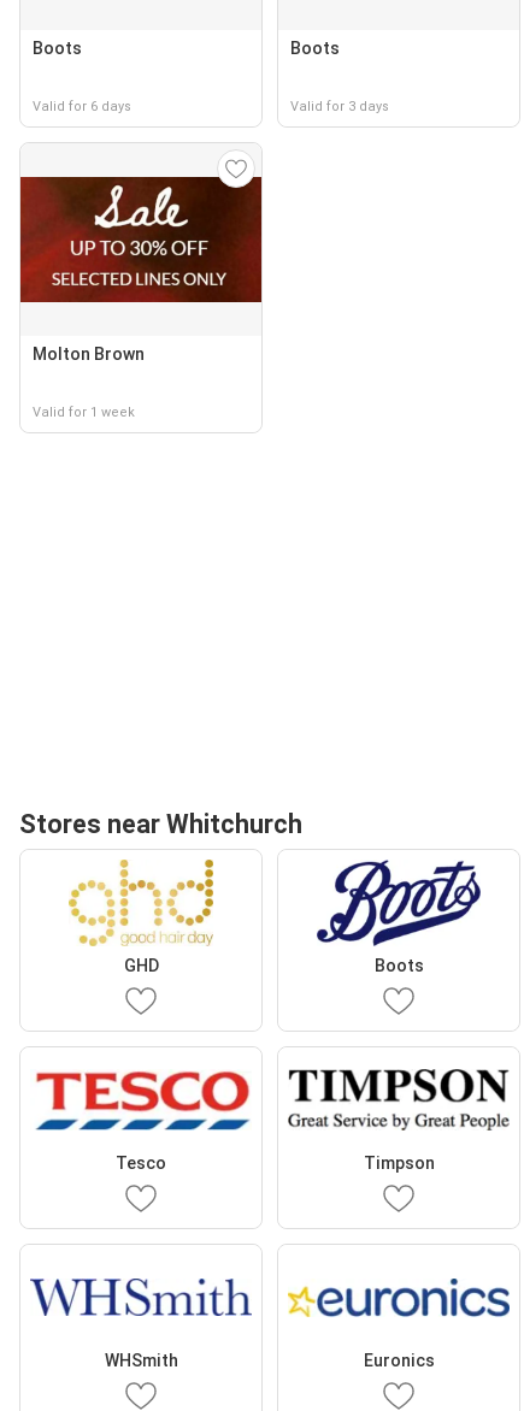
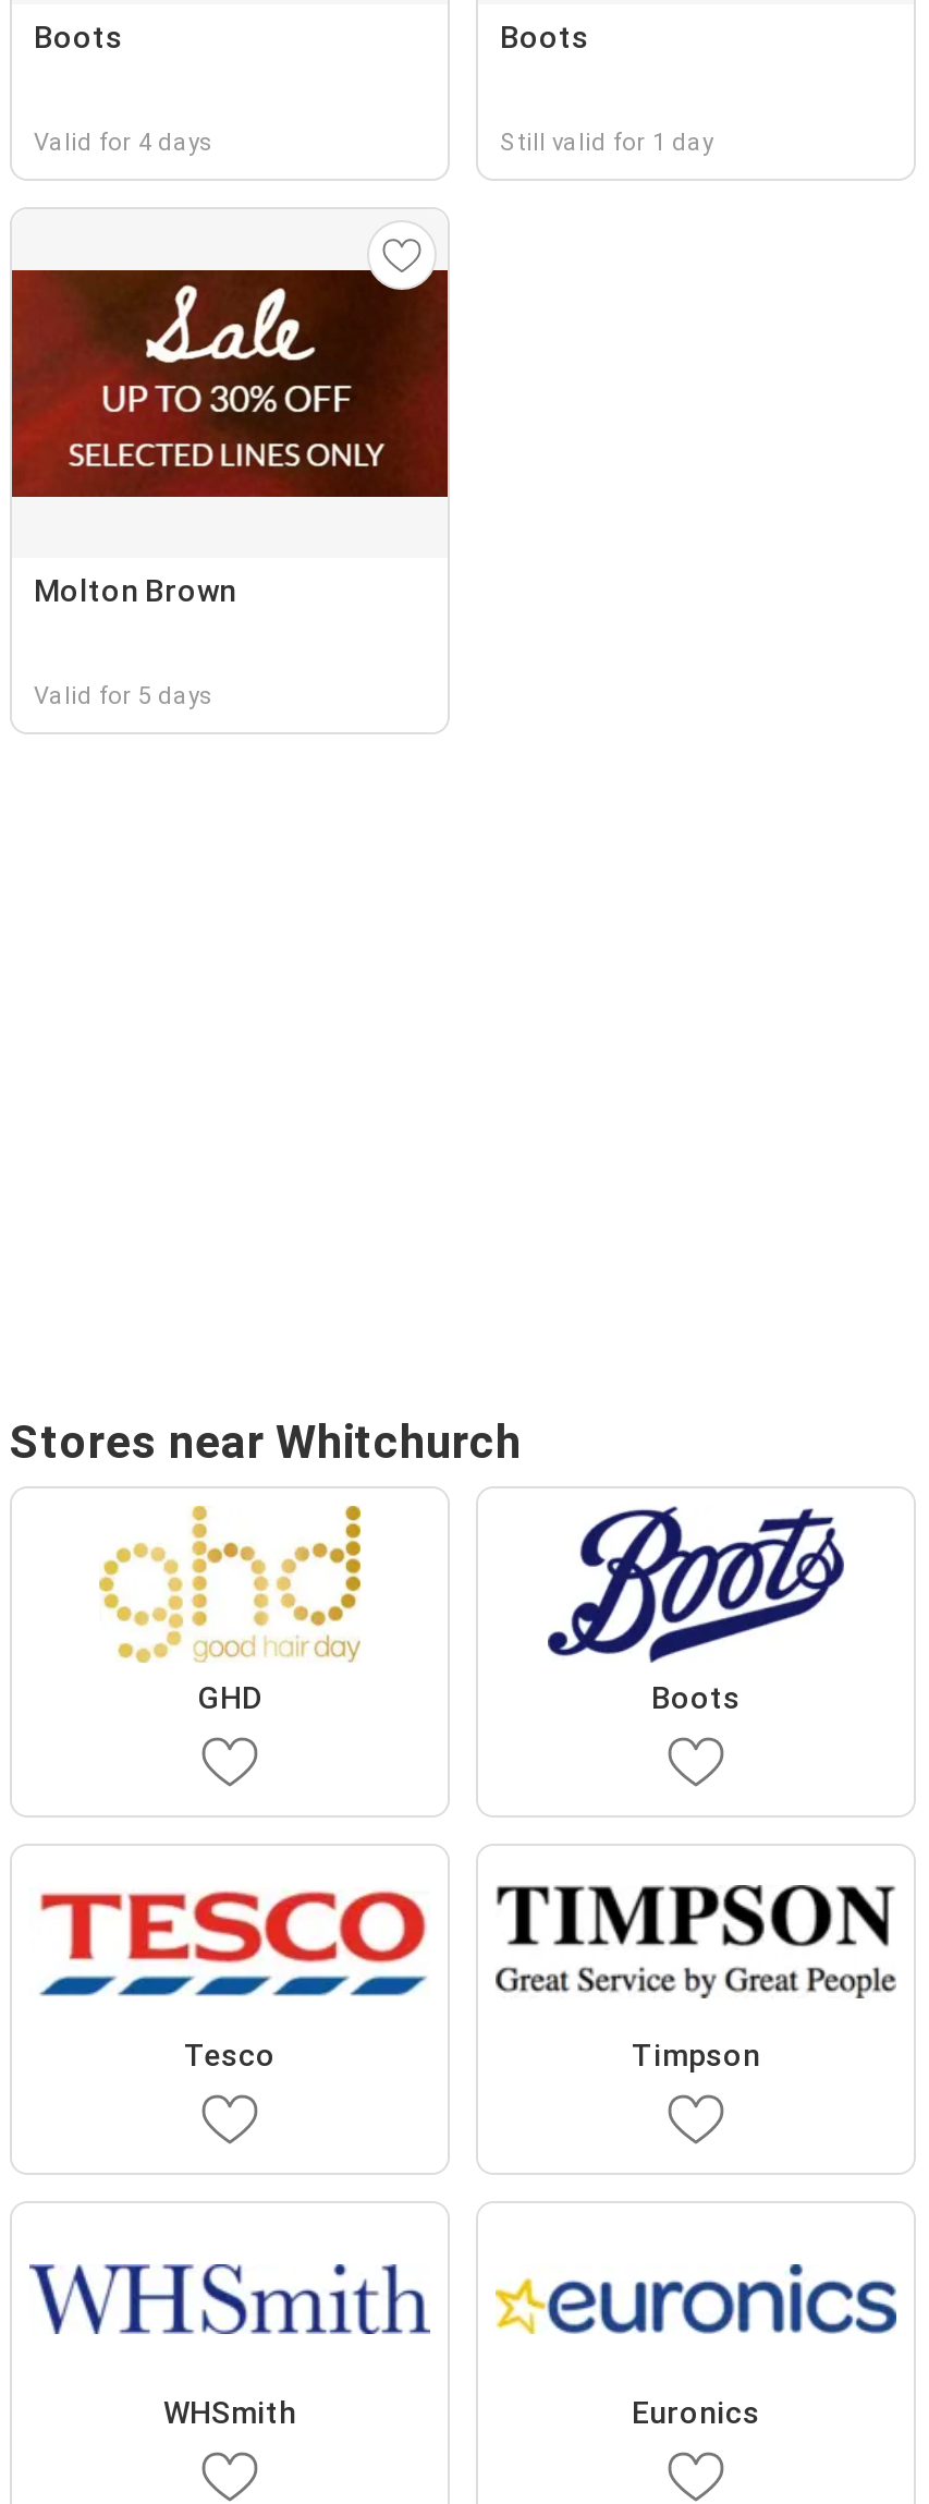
[33,98,131,114] Valid for 6 days -> [34,129,212,157] Valid for 4 days
[290,98,389,114] Valid for 3 days -> [500,129,713,157] Still valid for 1 day
[33,404,135,420] Valid for 1 week -> [34,683,212,711] Valid for 5 days

